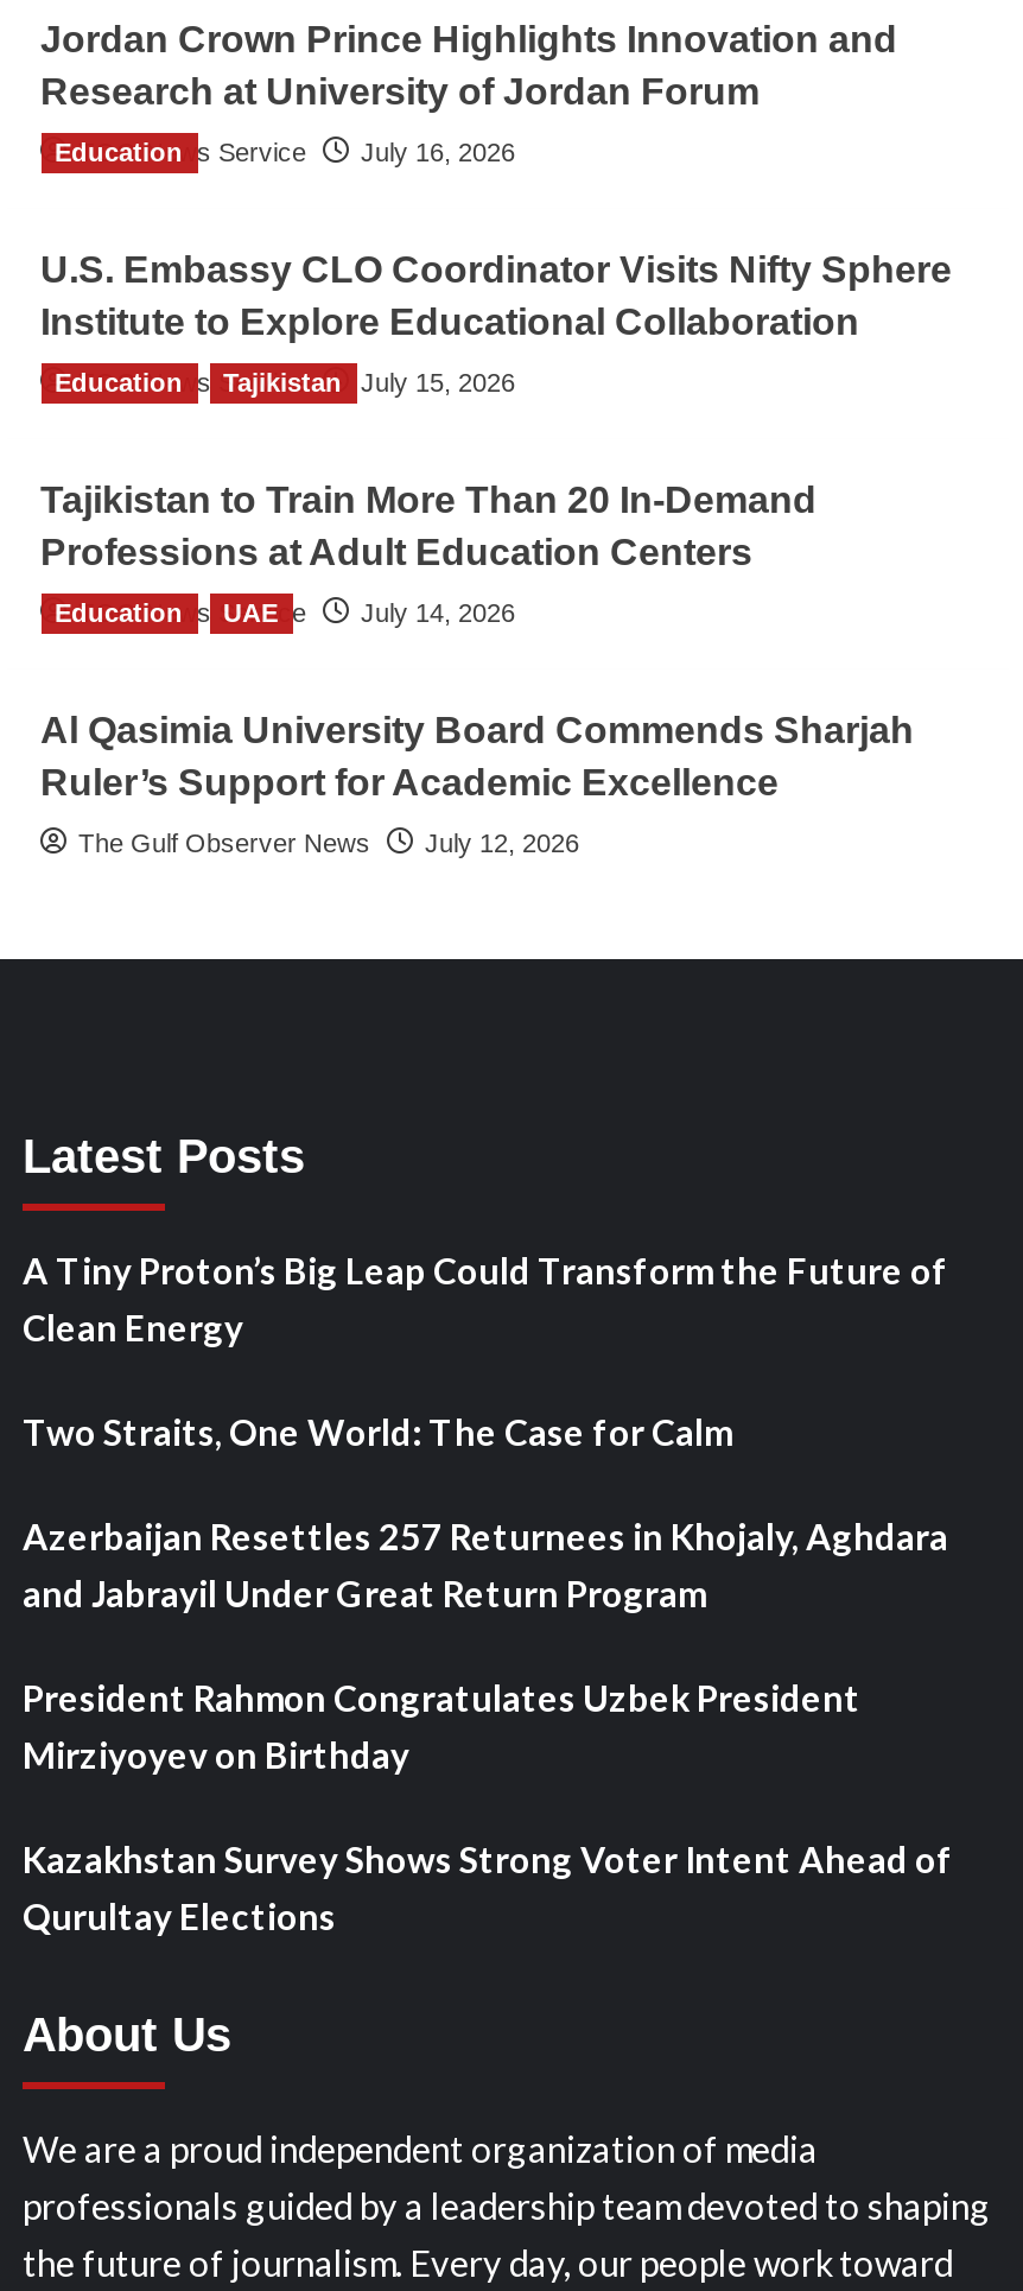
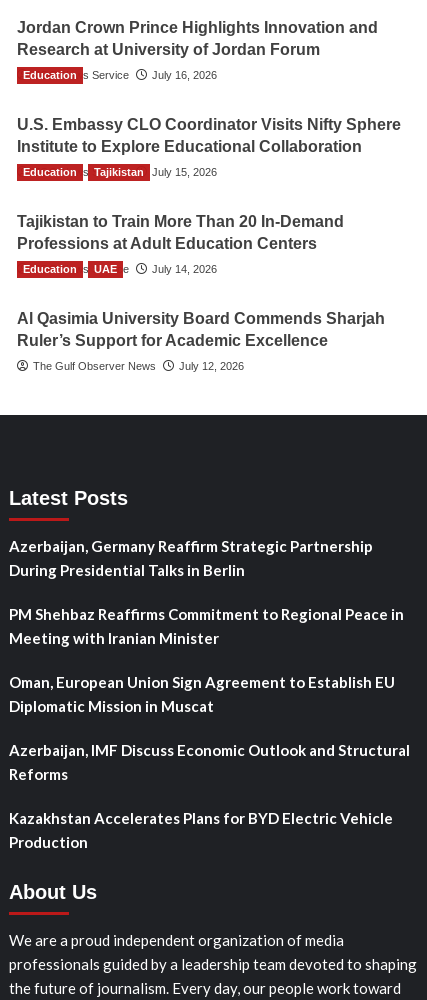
[23,1249,948,1348] A Tiny Proton’s Big Leap Could Transform the Future of | Clean Energy -> [9,537,373,579] Azerbaijan, Germany Reaffirm Strategic Partnership | During Presidential Talks in Berlin
[23,1410,732,1453] Two Straits, One World: The Case for Calm -> [9,605,404,647] PM Shehbaz Reaffirms Commitment to Regional Peace in | Meeting with Iranian Minister
[23,1515,948,1614] Azerbaijan Resettles 257 Returnees in Khojaly, Aghdara | and Jabrayil Under Great Return Program -> [9,673,395,715] Oman, European Union Sign Agreement to Establish EU | Diplomatic Mission in Muscat
[23,1676,860,1776] President Rahmon Congratulates Uzbek President | Mirziyoyev on Birthday -> [9,741,410,783] Azerbaijan, IMF Discuss Economic Outlook and Structural | Reforms
[23,1838,953,1937] Kazakhstan Survey Shows Strong Voter Intent Ahead of | Qurultay Elections -> [9,809,393,851] Kazakhstan Accelerates Plans for BYD Electric Vehicle | Production

